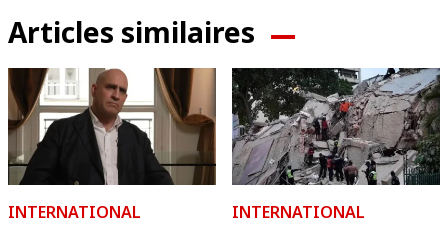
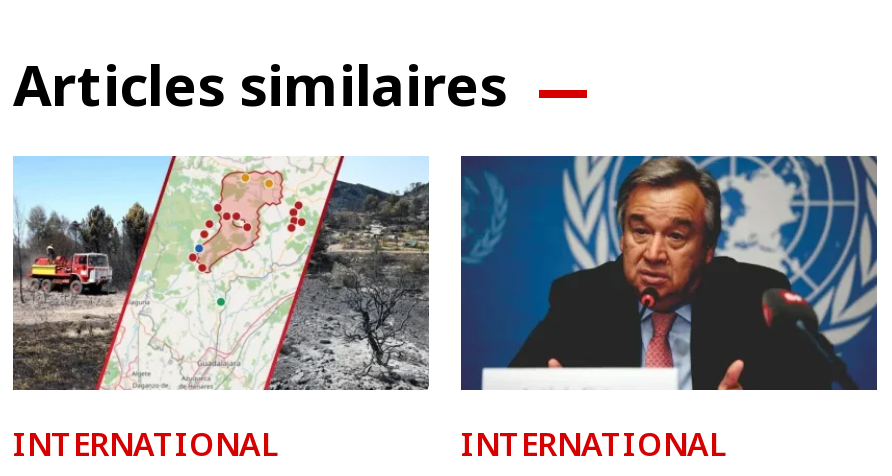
[7,67,217,186] [image] -> [13,154,429,392] [image]
[231,67,440,186] [image] -> [459,154,879,392] [image]

